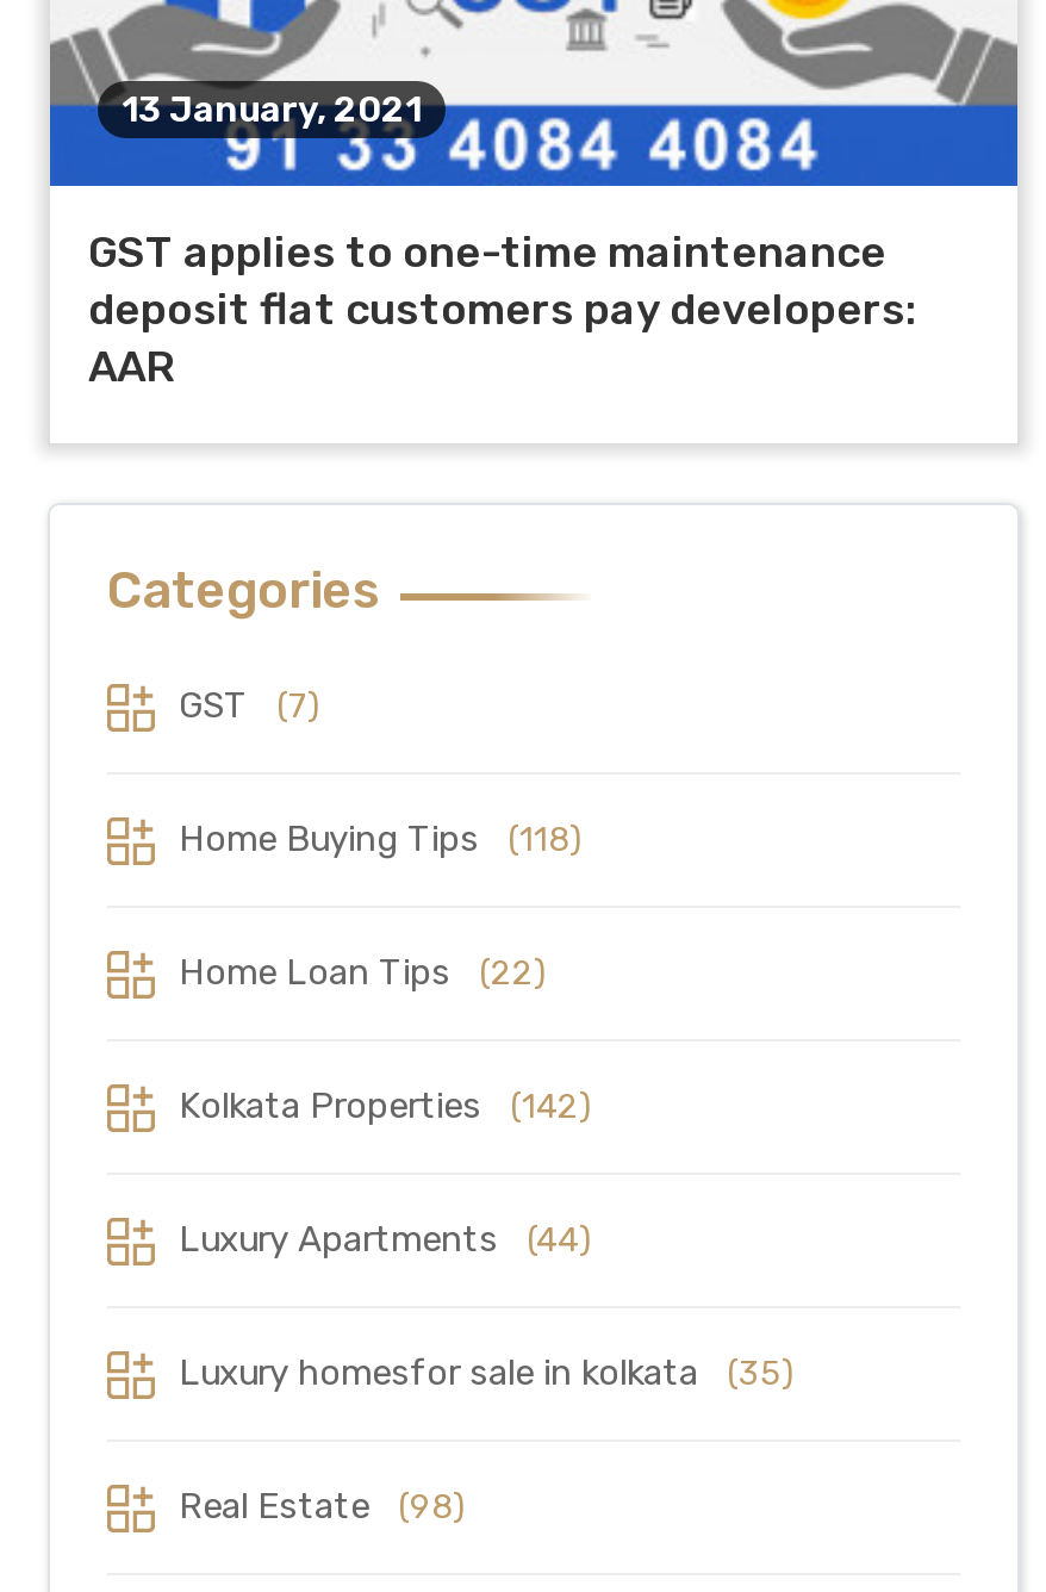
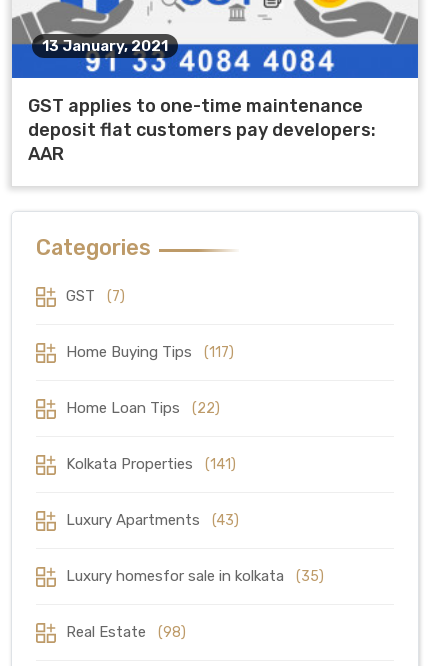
[179,817,581,860] Home Buying Tips (118) -> [66,343,234,361] Home Buying Tips (117)
[179,1084,591,1127] Kolkata Properties (142) -> [66,455,236,473] Kolkata Properties (141)
[179,1217,591,1260] Luxury Apartments (44) -> [66,511,239,529] Luxury Apartments (43)

